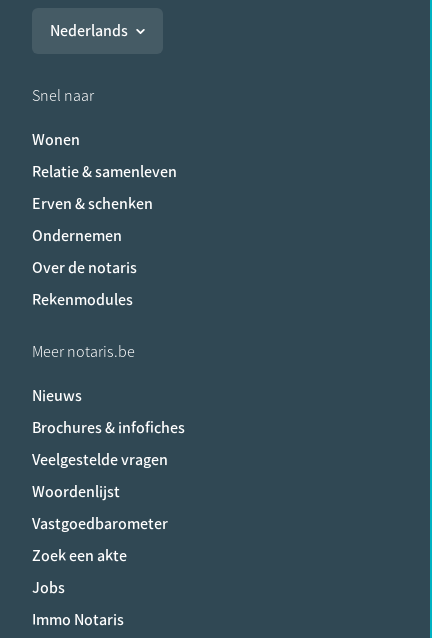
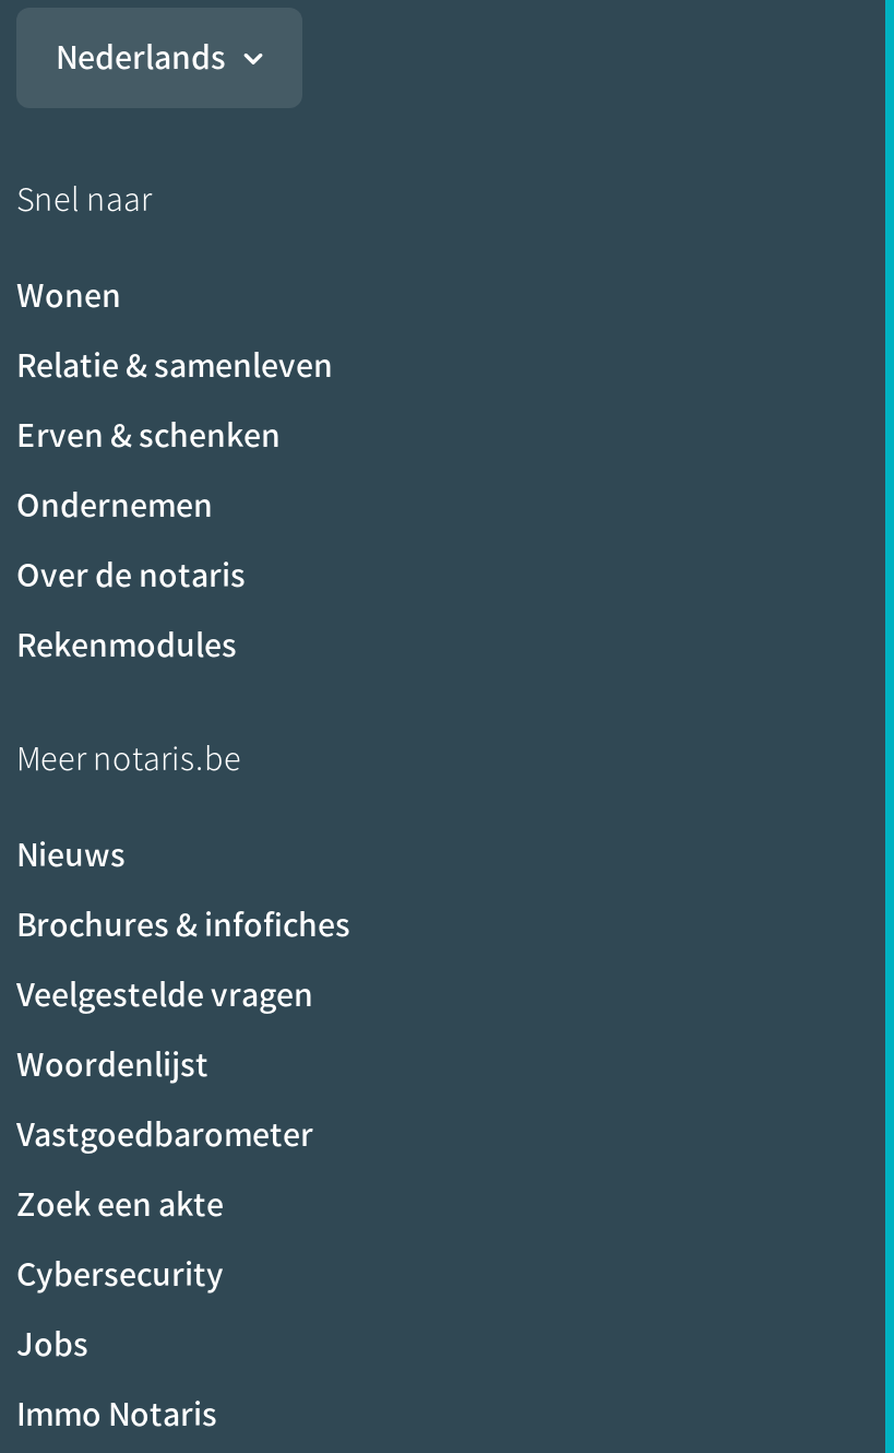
none -> [16,1253,224,1295] Cybersecurity

